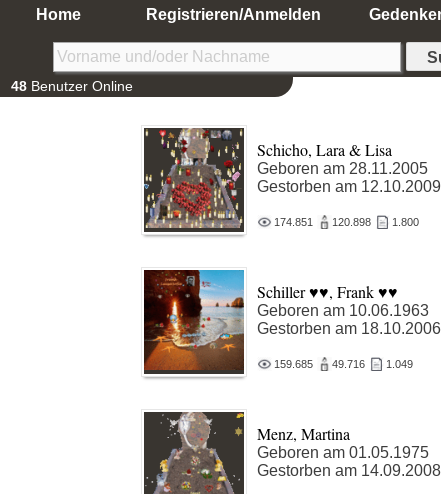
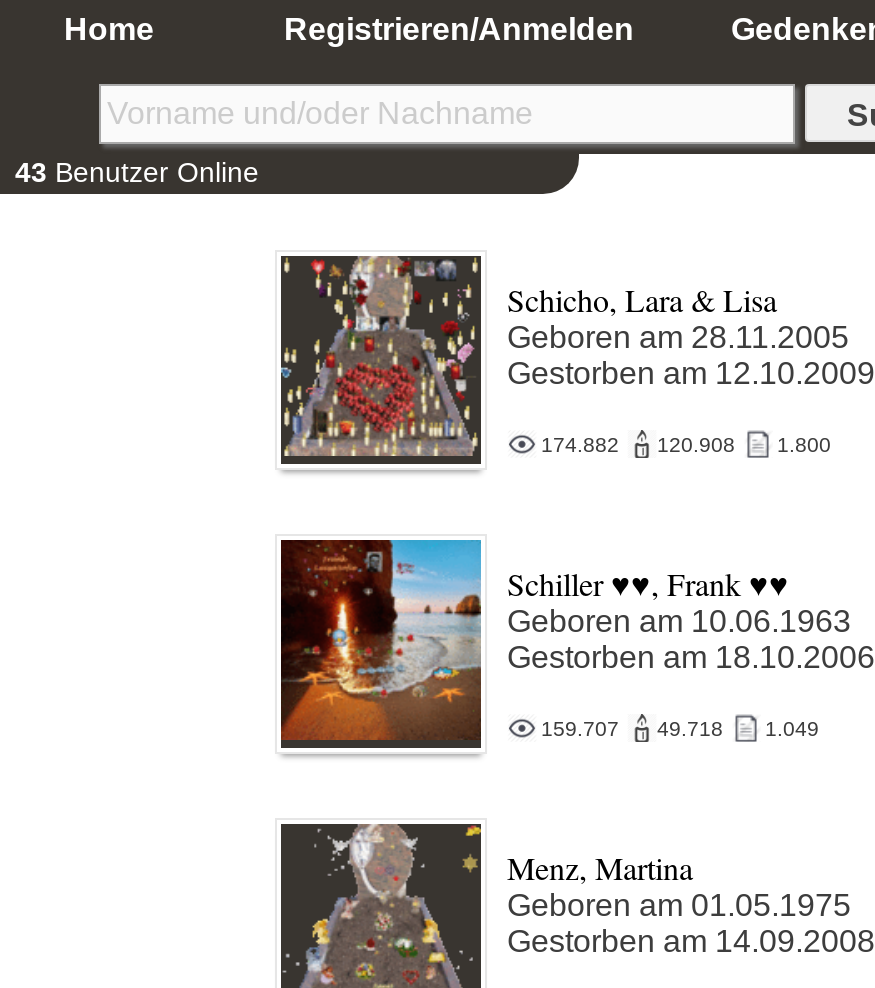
[11,78,133,94] 48 Benutzer Online -> [15,156,259,188] 43 Benutzer Online
[274,216,313,228] 174.851 -> [541,432,619,456] 174.882
[332,216,371,228] 120.898 -> [657,432,735,456] 120.908
[274,358,313,370] 159.685 -> [541,716,619,740] 159.707
[332,358,365,370] 49.716 -> [657,716,723,740] 49.718

